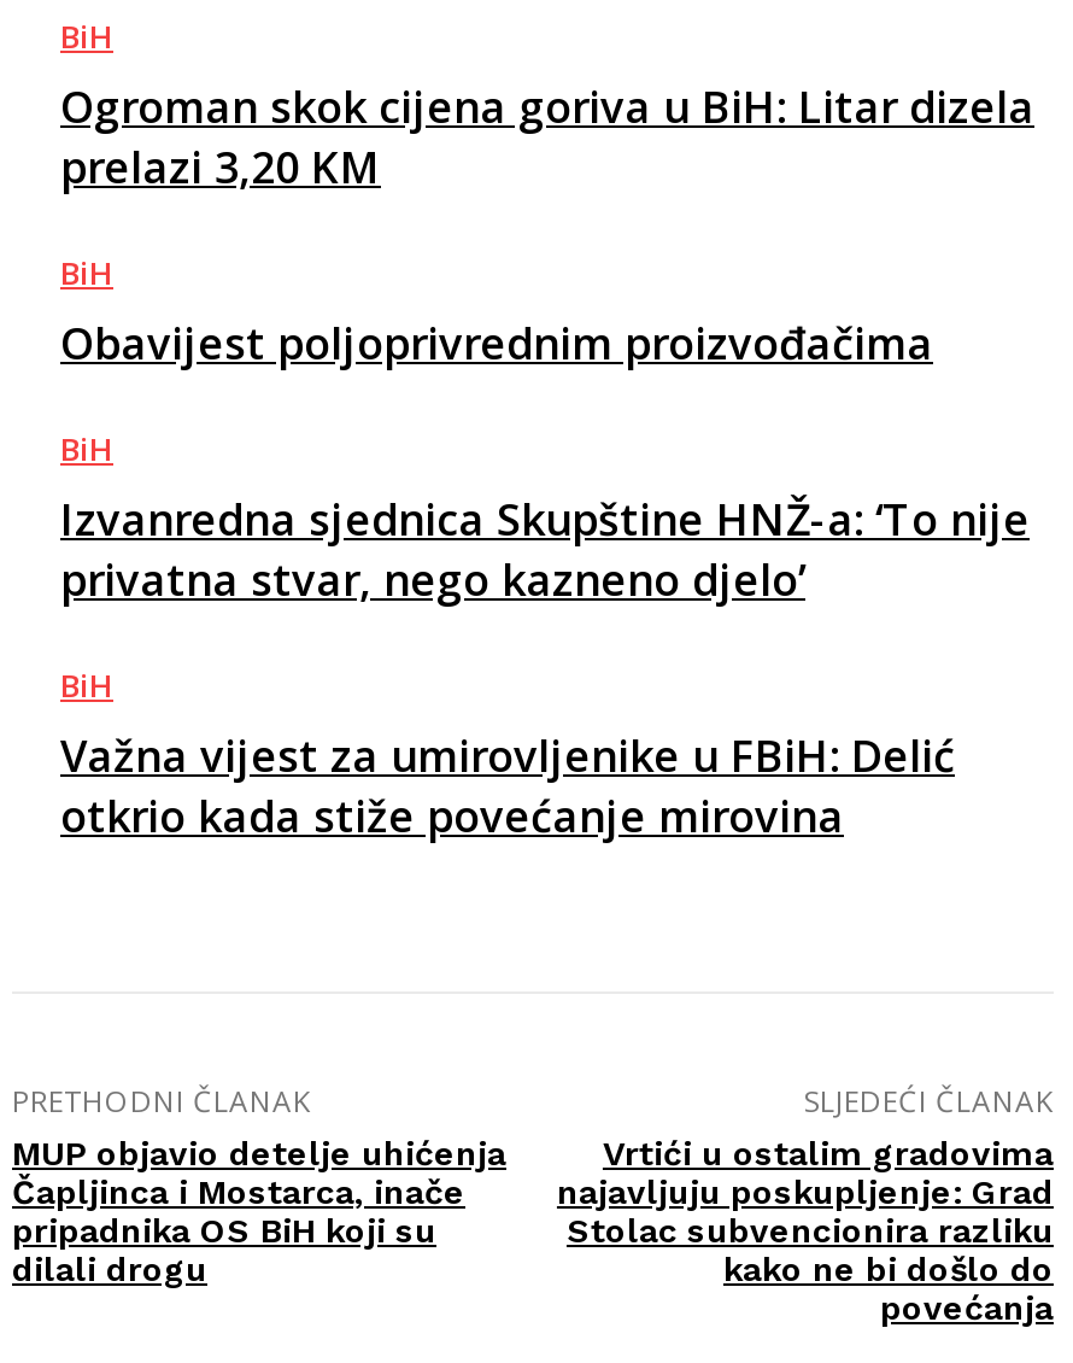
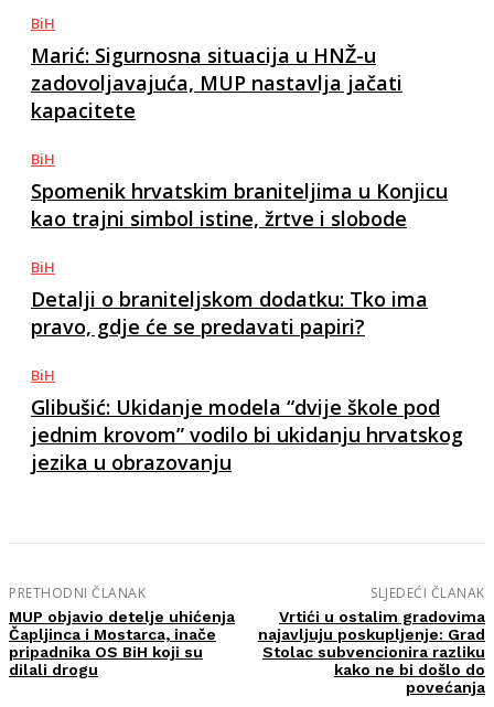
[60,77,1034,195] Ogroman skok cijena goriva u BiH: Litar dizela | prelazi 3,20 KM -> [31,42,402,123] Marić: Sigurnosna situacija u HNŽ-u | zadovoljavajuća, MUP nastavlja jačati | kapacitete
[60,313,933,371] Obavijest poljoprivrednim proizvođačima -> [31,177,448,231] Spomenik hrvatskim braniteljima u Konjicu | kao trajni simbol istine, žrtve i slobode
[60,489,1030,607] Izvanredna sjednica Skupštine HNŽ-a: ‘To nije | privatna stvar, nego kazneno djelo’ -> [31,285,428,339] Detalji o braniteljskom dodatku: Tko ima | pravo, gdje će se predavati papiri?
[60,726,955,844] Važna vijest za umirovljenike u FBiH: Delić | otkrio kada stiže povećanje mirovina -> [31,394,463,475] Glibušić: Ukidanje modela “dvije škole pod | jednim krovom” vodilo bi ukidanju hrvatskog | jezika u obrazovanju

